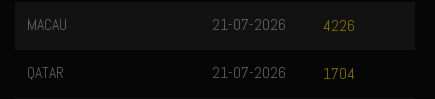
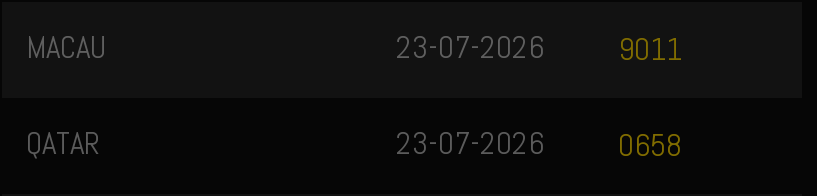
[212,15,286,35] 21-07-2026 -> [396,29,544,69] 23-07-2026
[323,16,355,36] 4226 -> [618,30,682,70] 9011
[212,63,286,83] 21-07-2026 -> [396,125,544,165] 23-07-2026
[323,64,355,84] 1704 -> [618,126,682,166] 0658

